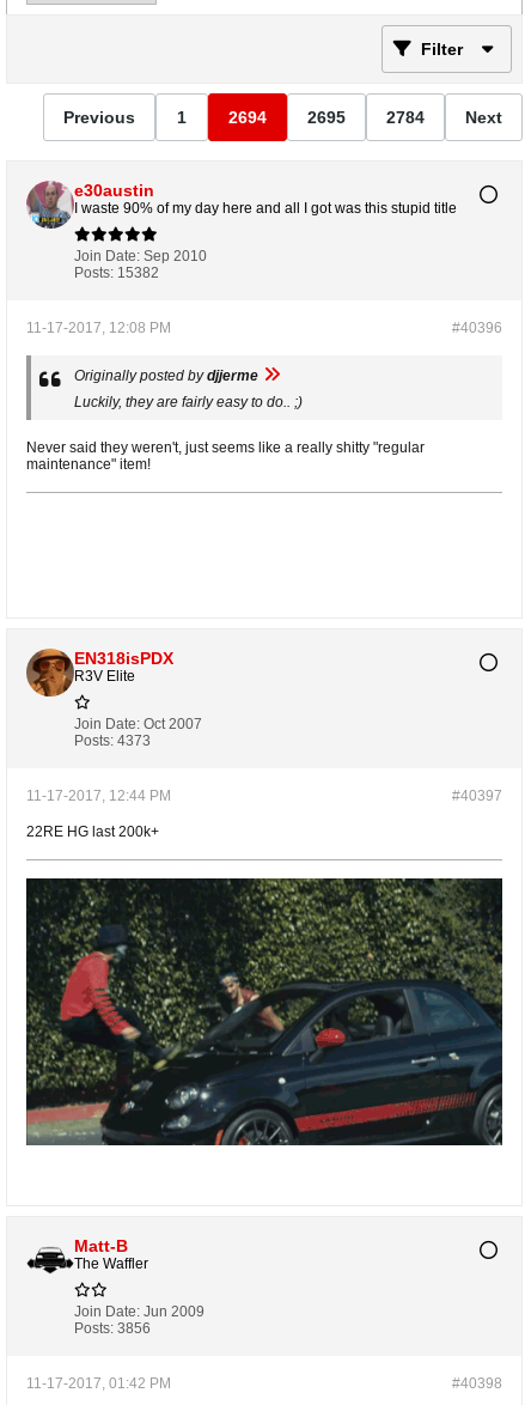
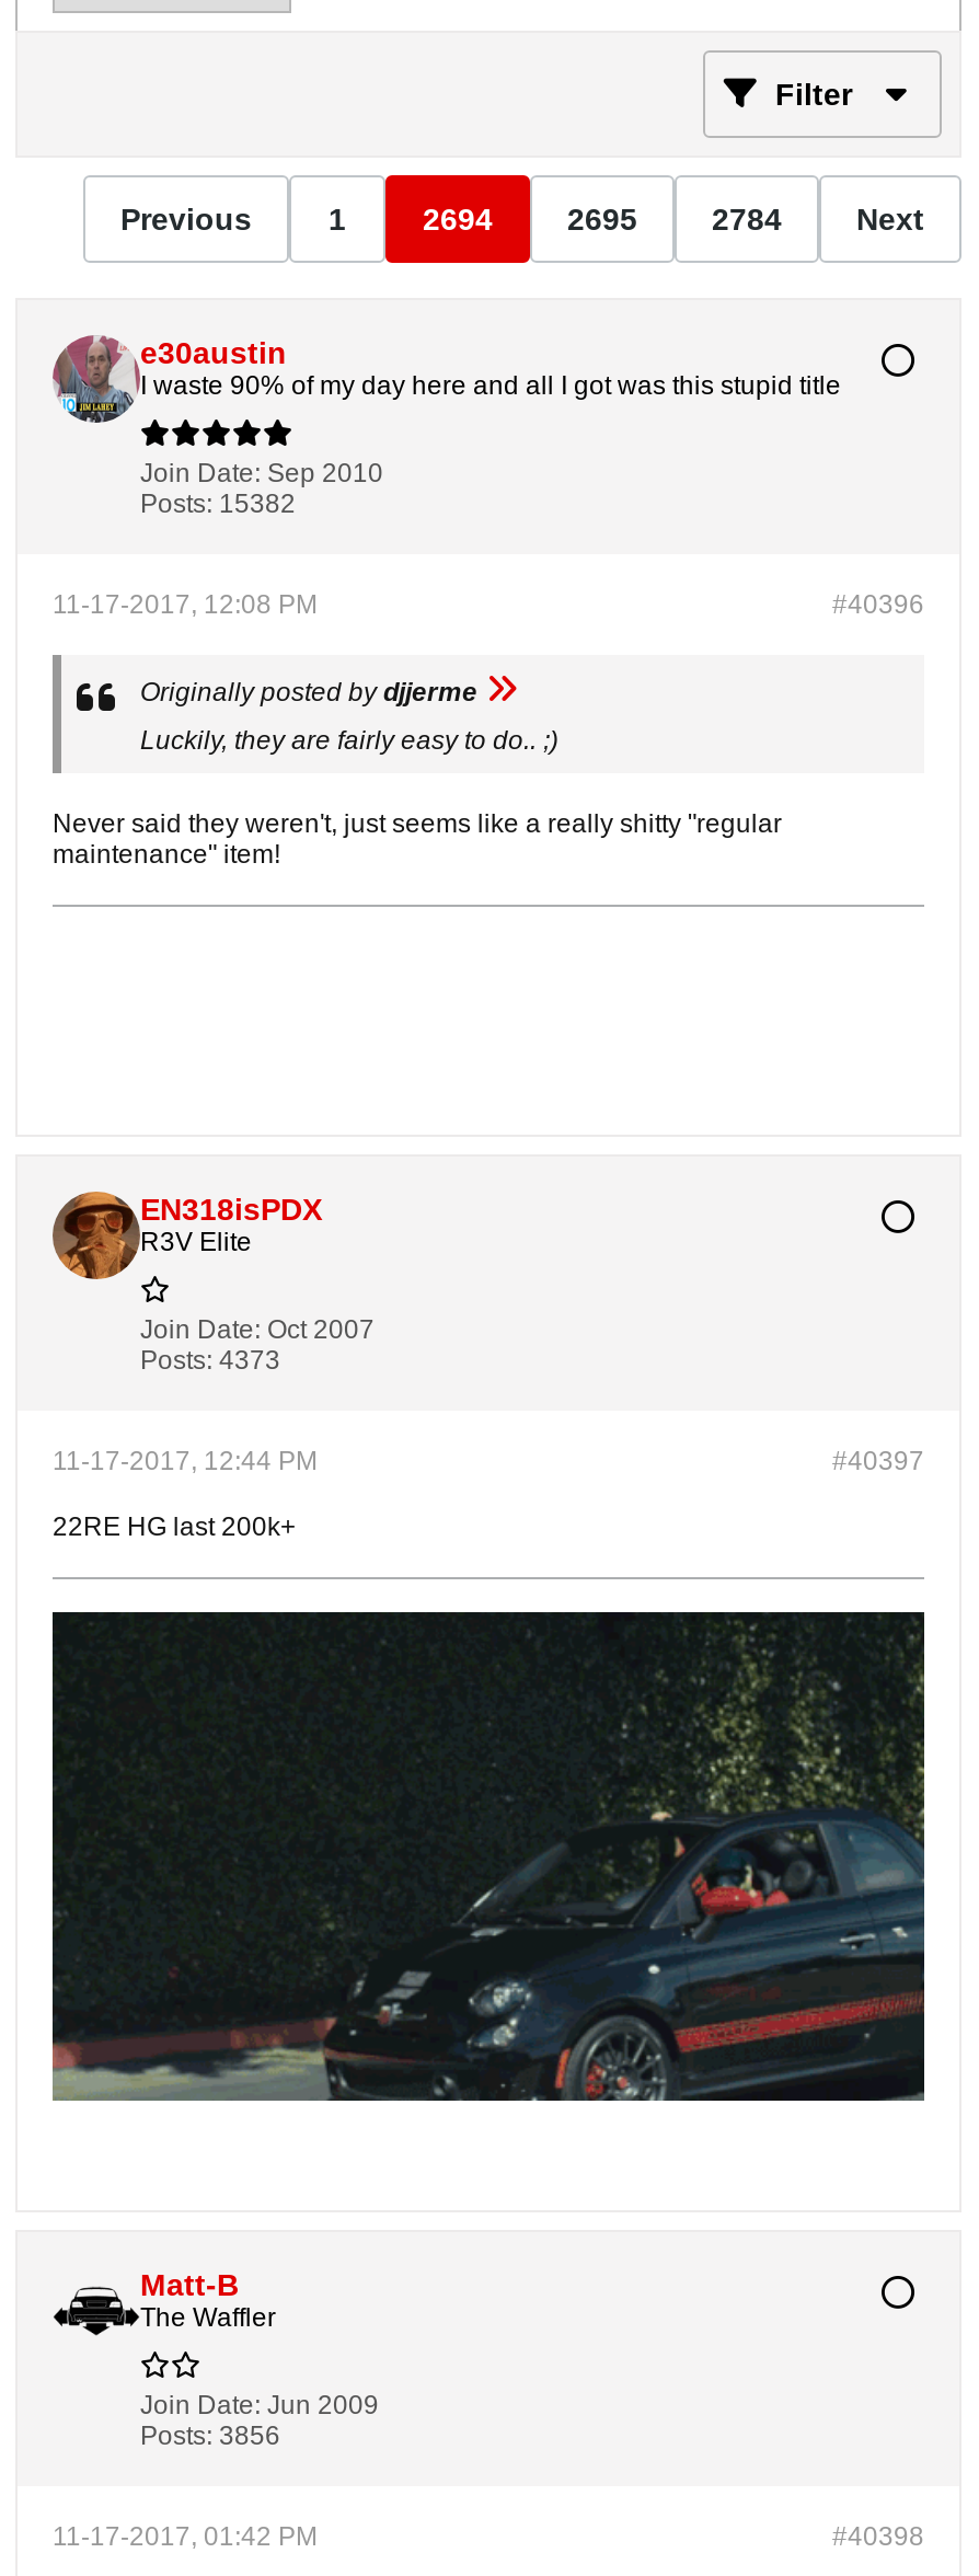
[26,877,502,1146] [image] -> [53,1612,924,2103] [image]

